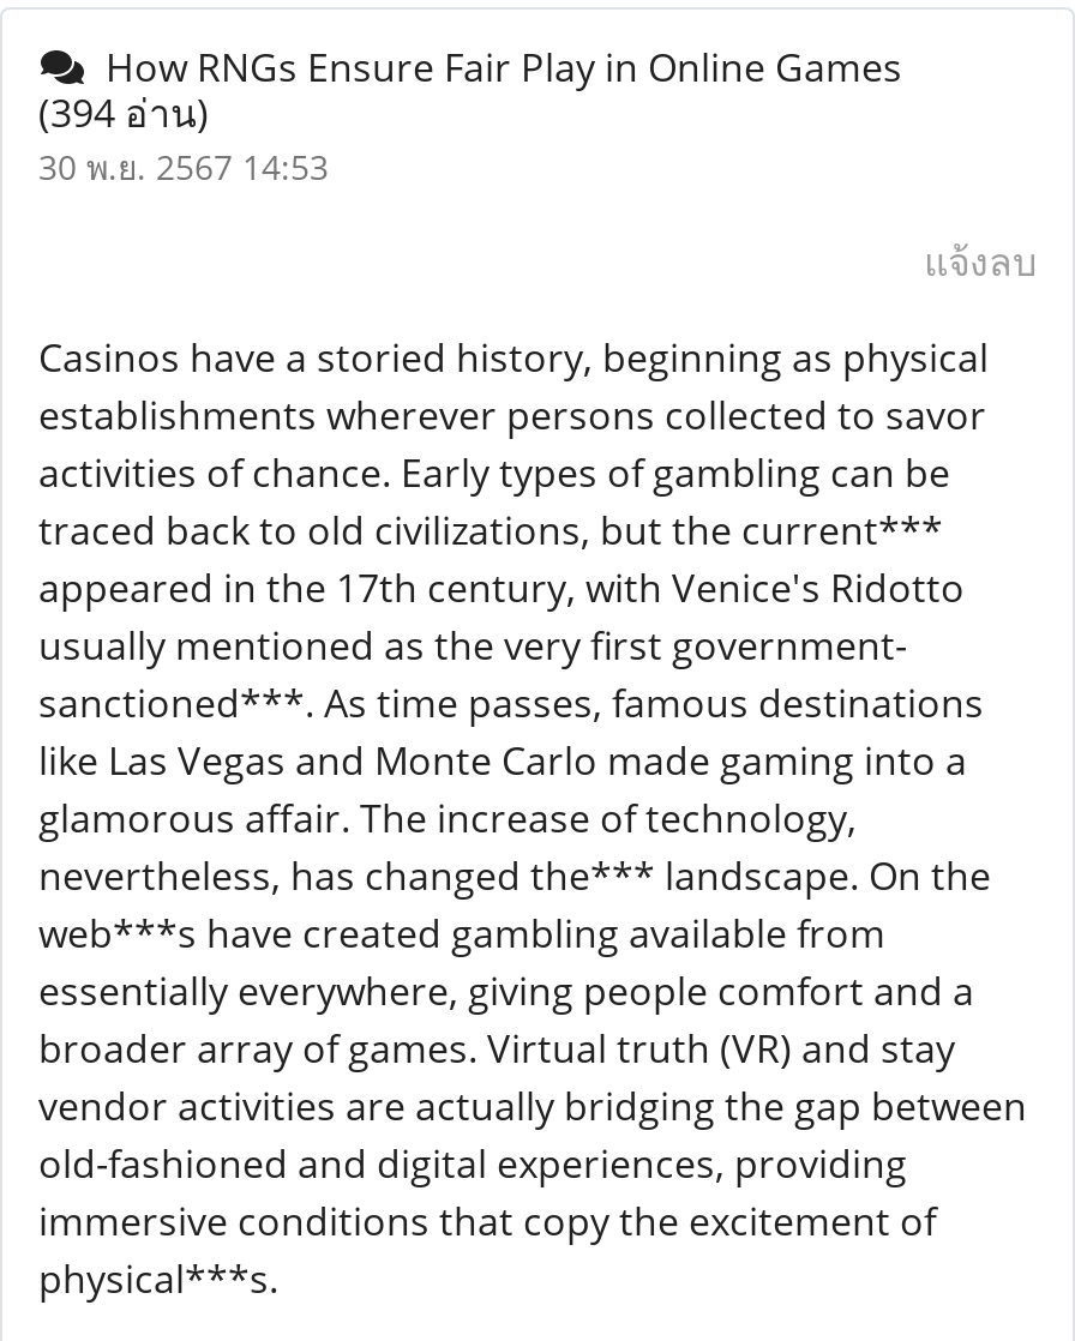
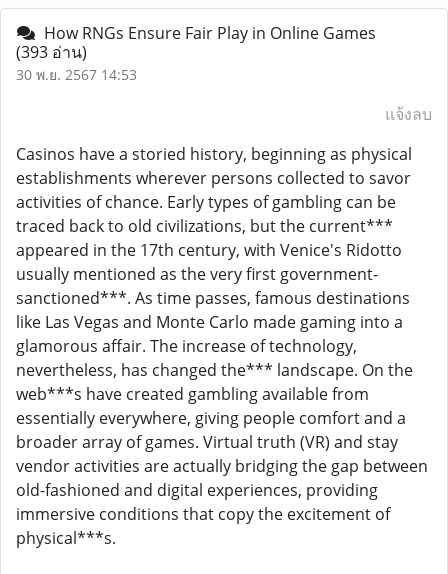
[38,86,209,139] (394 อ่าน) -> [16,41,87,63] (393 อ่าน)

